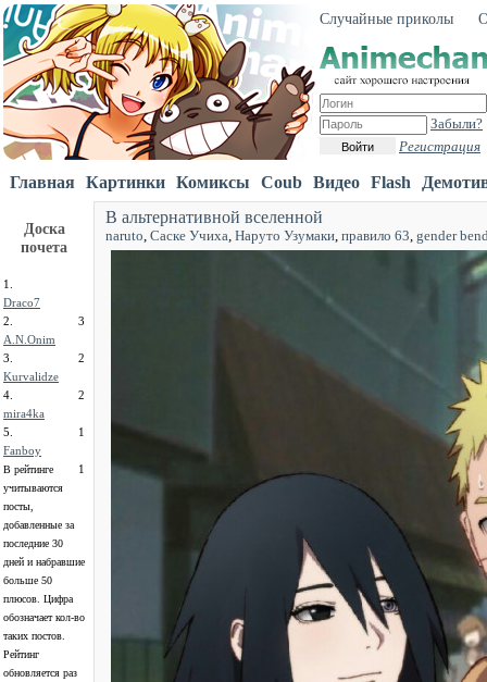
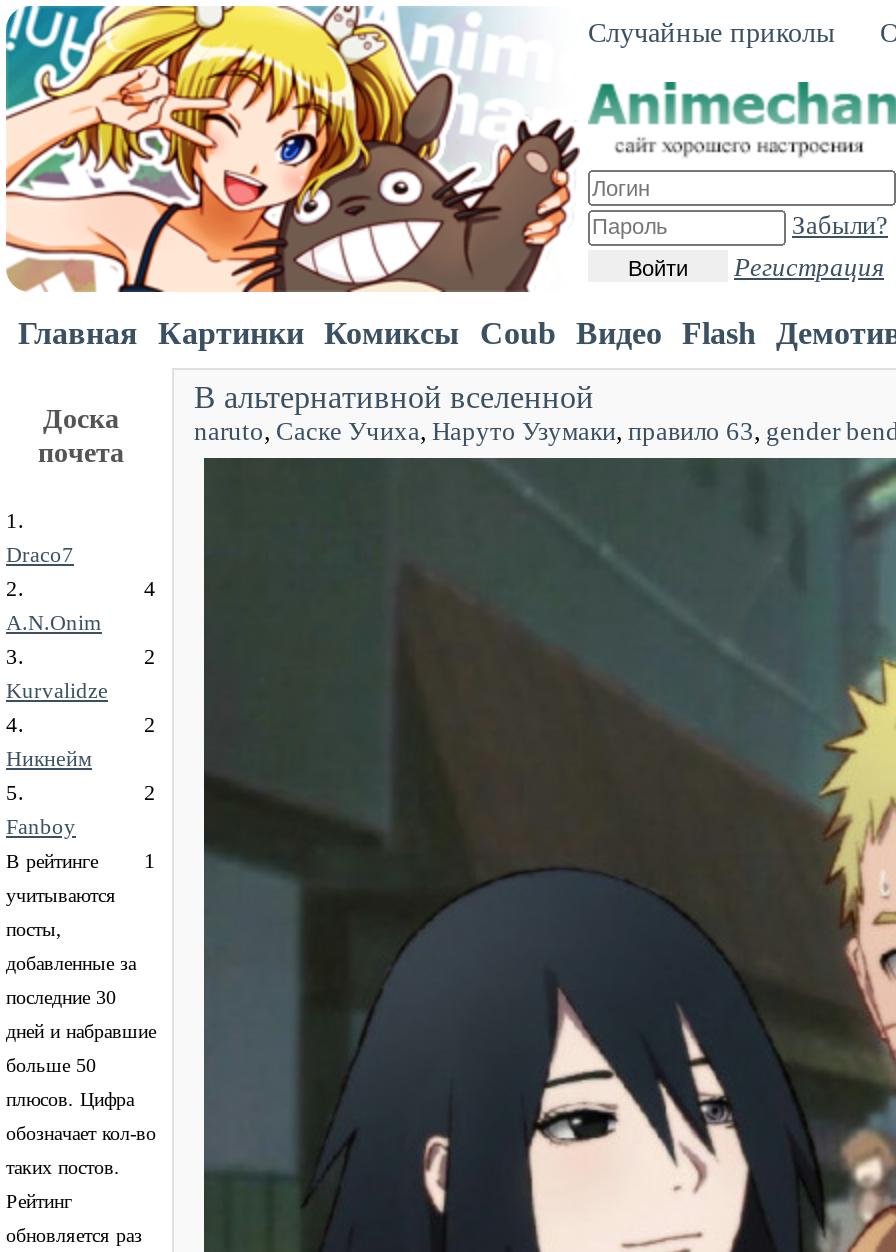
[78,314,85,327] 3 -> [144,576,156,600] 4
[3,407,85,438] mira4ka | 1 -> [6,746,156,804] Никнейм | 2

